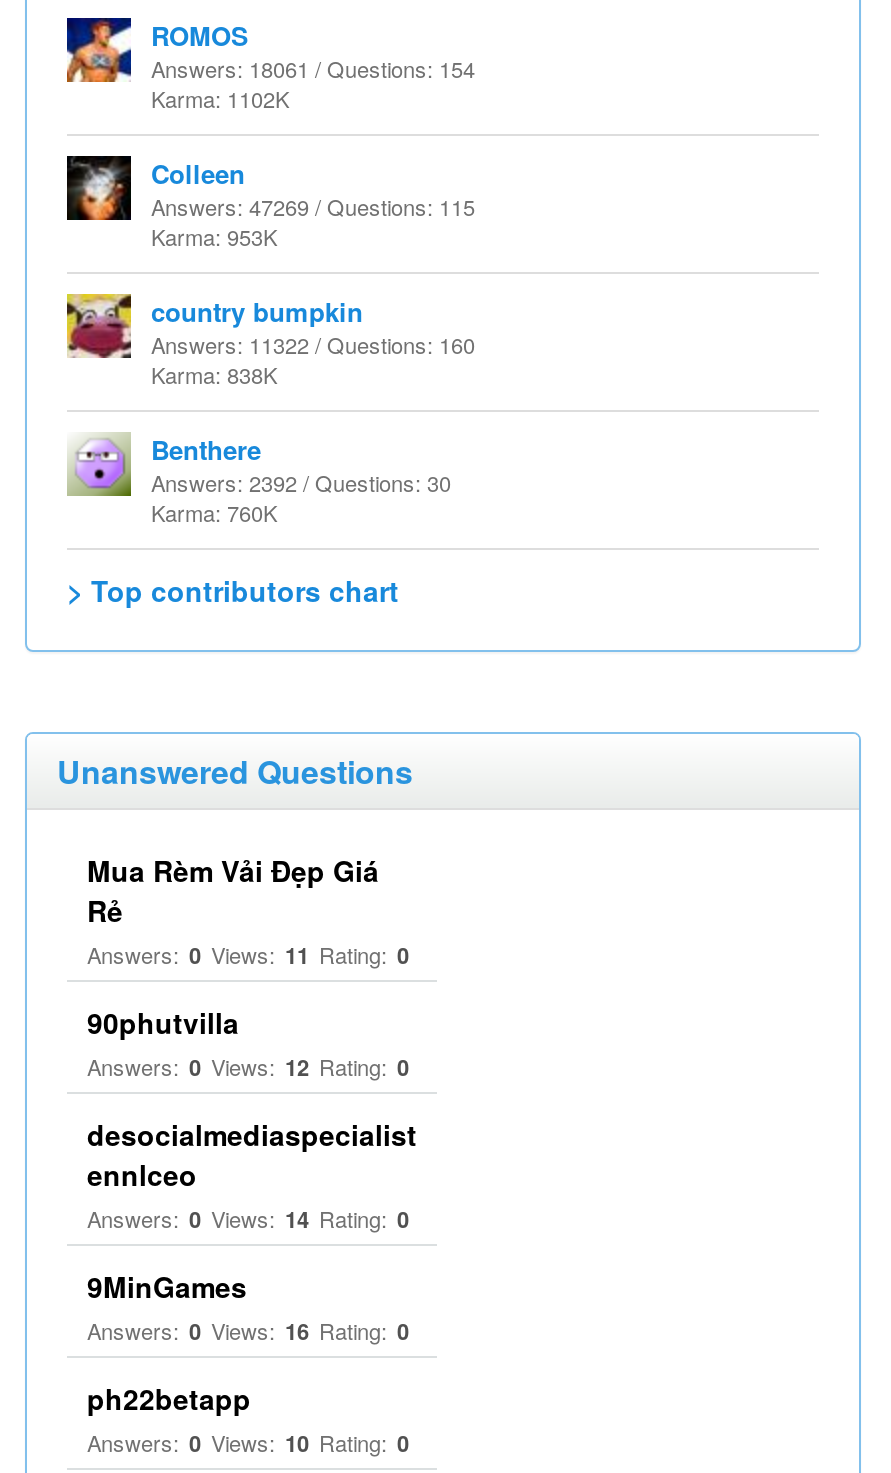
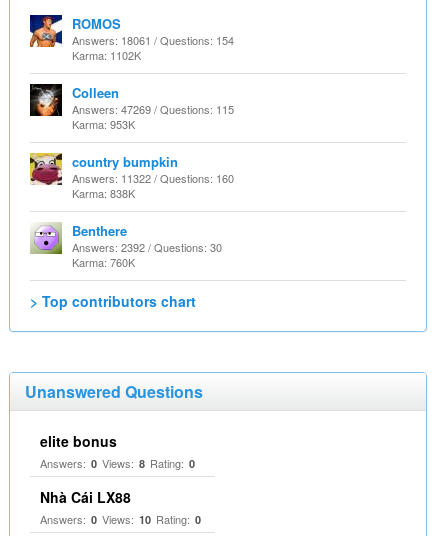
[87,850,417,1418] Mua Rèm Vải Đẹp Giá | Rẻ | Answers: 0 Views: 11 Rating: 0 | 90phutvilla | Answers: 0 Views: 12 Rating: 0 | desocialmediaspecialist | ennlceo | Answers: 0 Views: 14 Rating: 0 | 9MinGames | Answers: 0 Views: 16 Rating: 0 | ph22betapp -> [40,431,195,507] elite bonus | Answers: 0 Views: 8 Rating: 0 | Nhà Cái LX88

